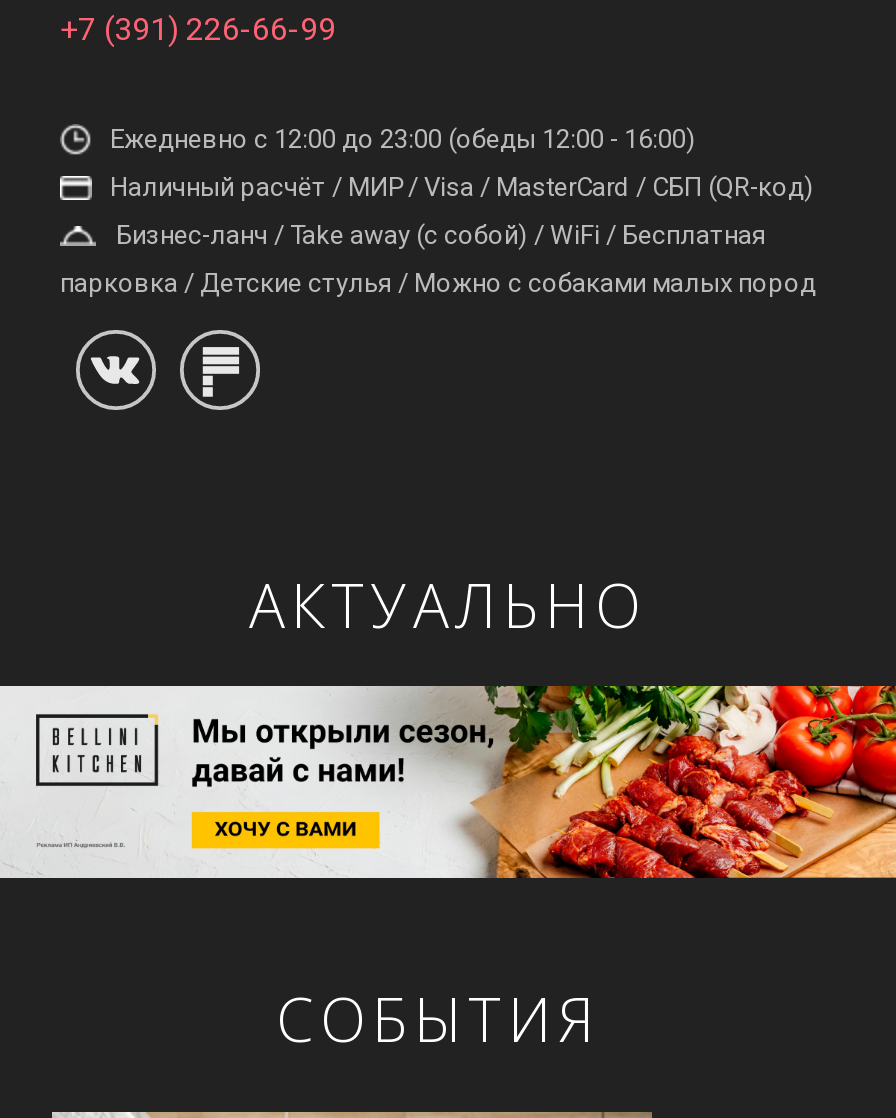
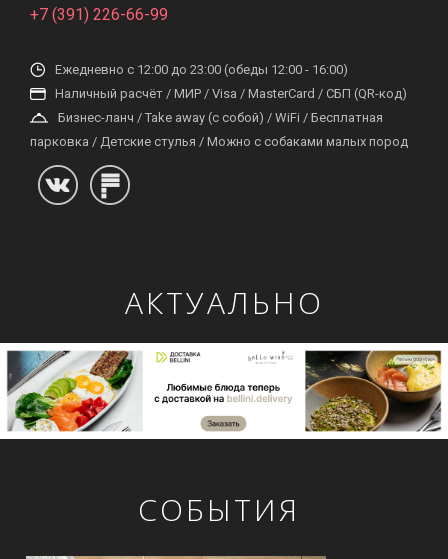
[6,684,890,880] [image] -> [3,342,445,440] [image]

